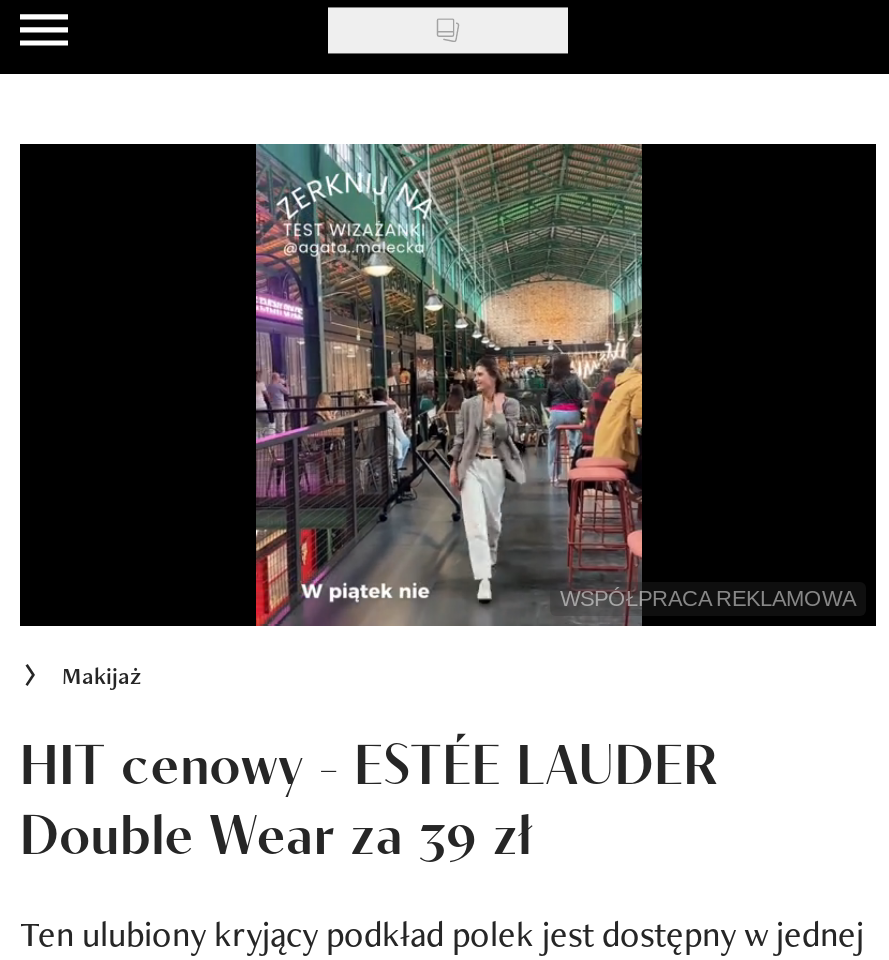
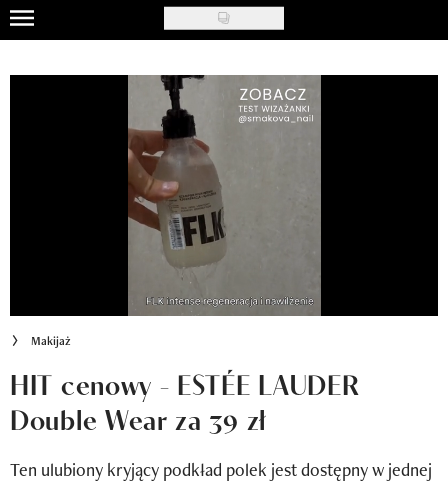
[254,142,644,624] [image] -> [127,74,322,316] [image]
[560,586,856,610] WSPÓŁPRACA REKLAMOWA -> none

